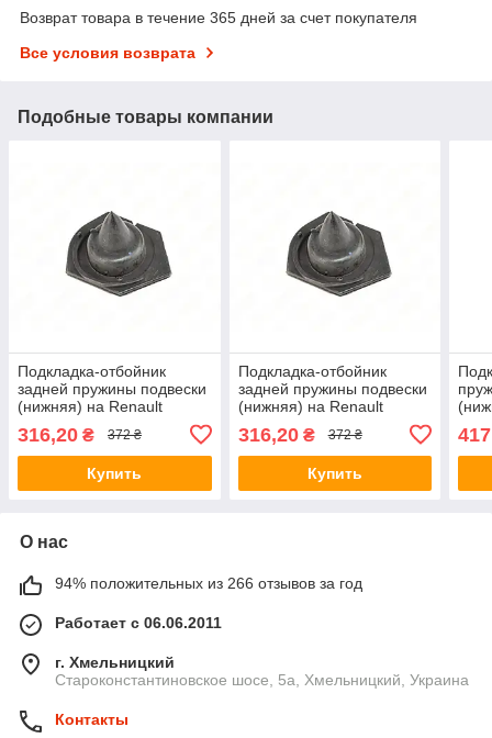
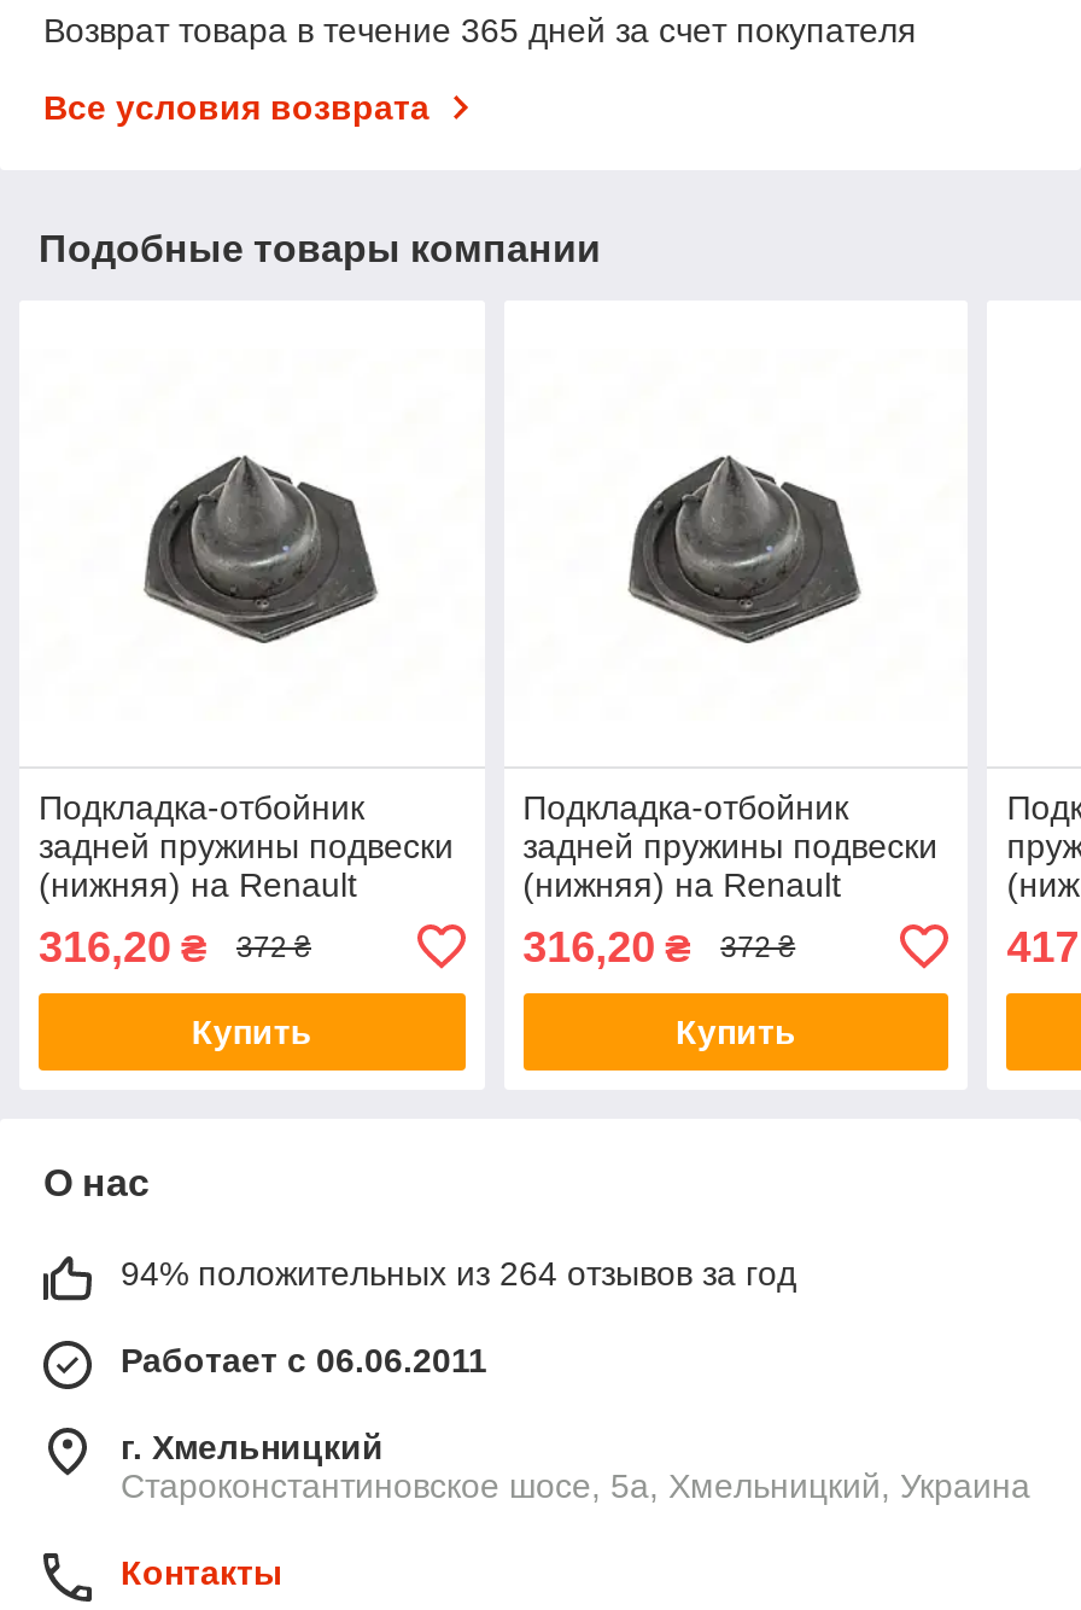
[55,574,362,592] 94% положительных из 266 отзывов за год -> [121,1254,796,1292] 94% положительных из 264 отзывов за год

